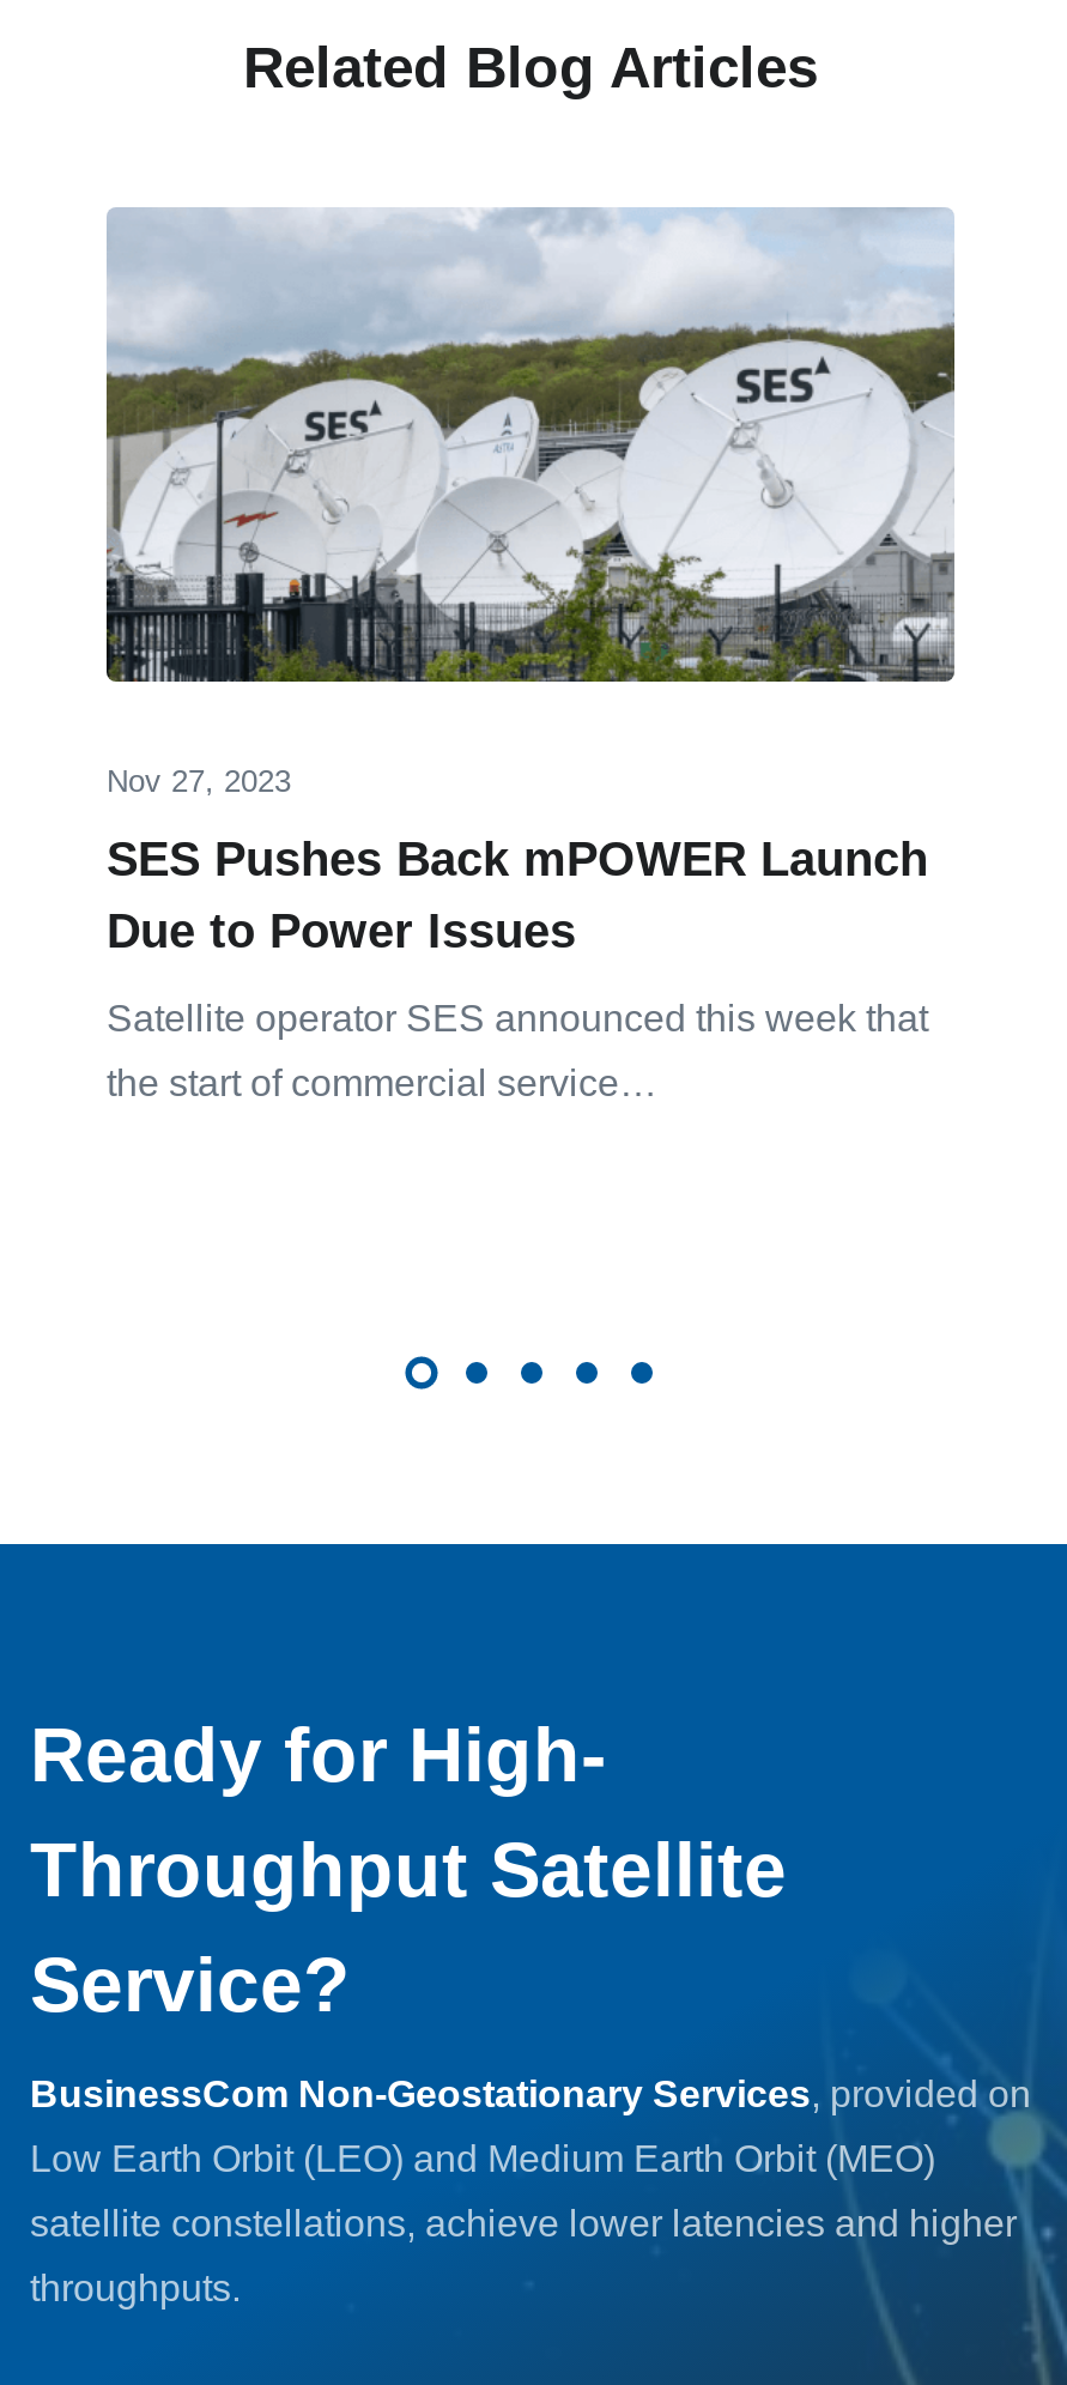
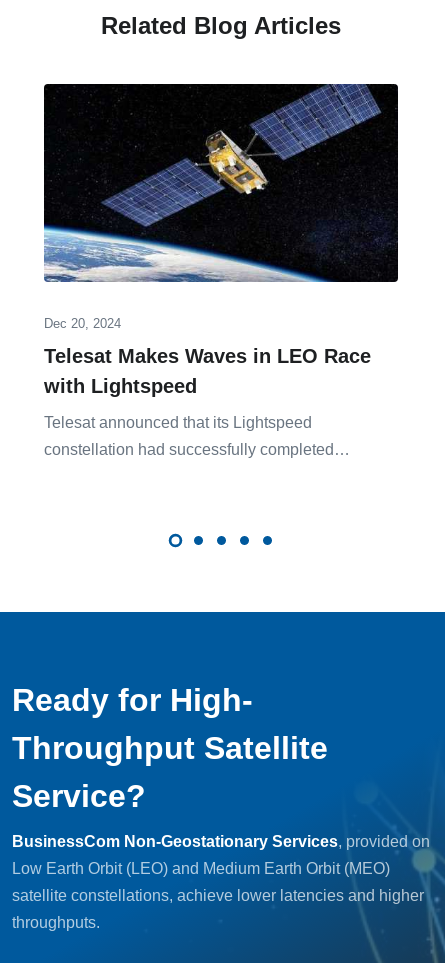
[104,207,954,799] [image] | Nov 27, 2023 -> [43,83,399,331] [image] | Dec 20, 2024
[107,833,928,958] SES Pushes Back mPOWER Launch | Due to Power Issues -> [44,345,371,397] Telesat Makes Waves in LEO Race | with Lightspeed
[107,998,928,1039] Satellite operator SES announced this week that -> [44,414,312,431] Telesat announced that its Lightspeed
[107,1063,657,1104] the start of commercial service… -> [44,441,350,458] constellation had successfully completed…

